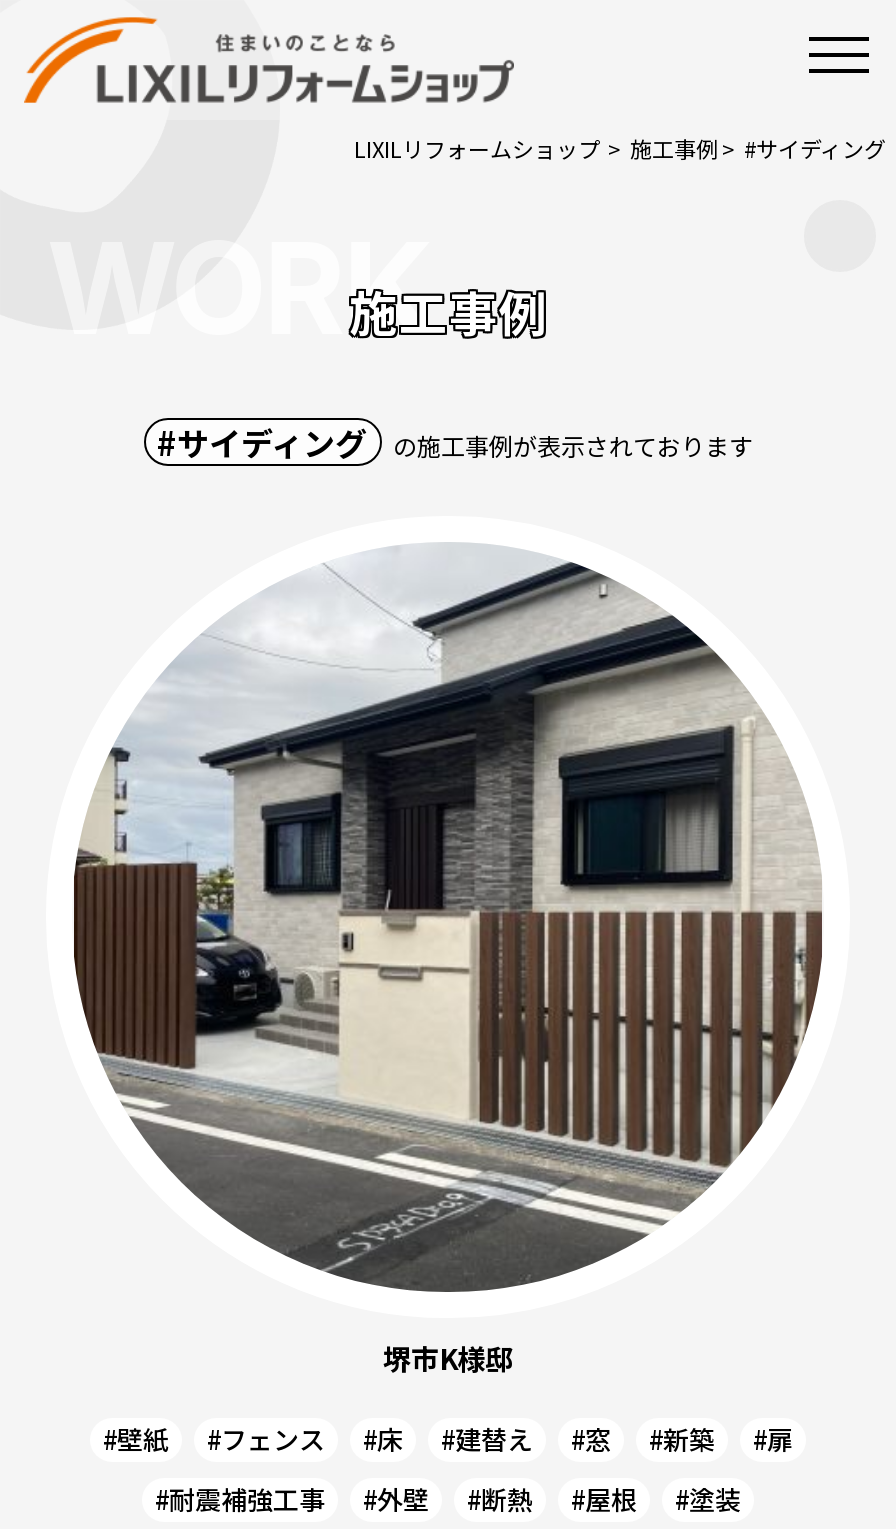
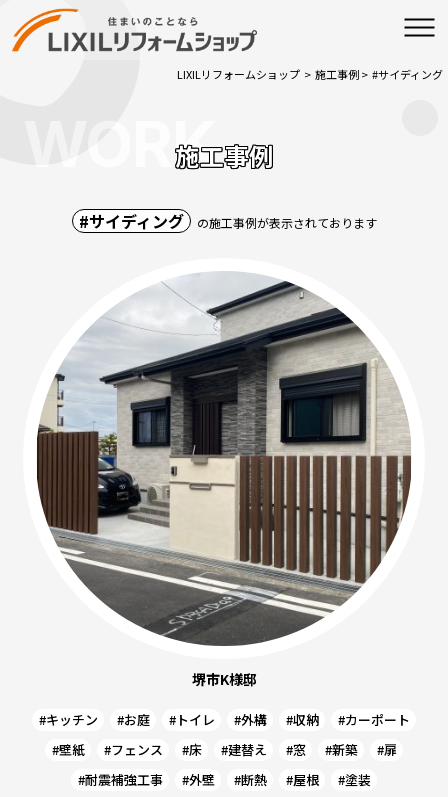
none -> [38,710,409,729] #キッチン | #お庭 | #トイレ | #外構 | #収納 | #カーポート

